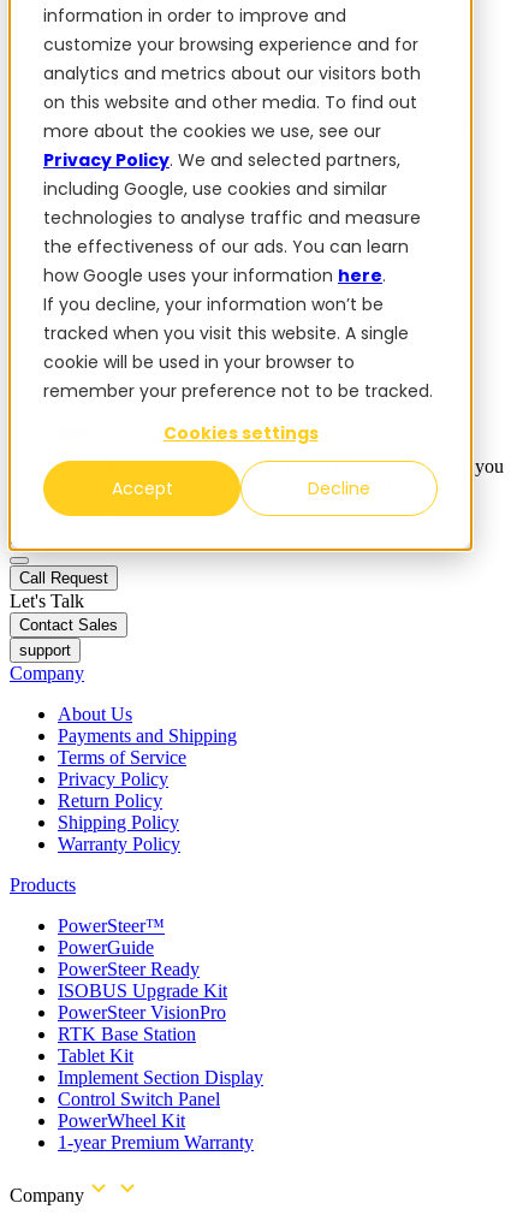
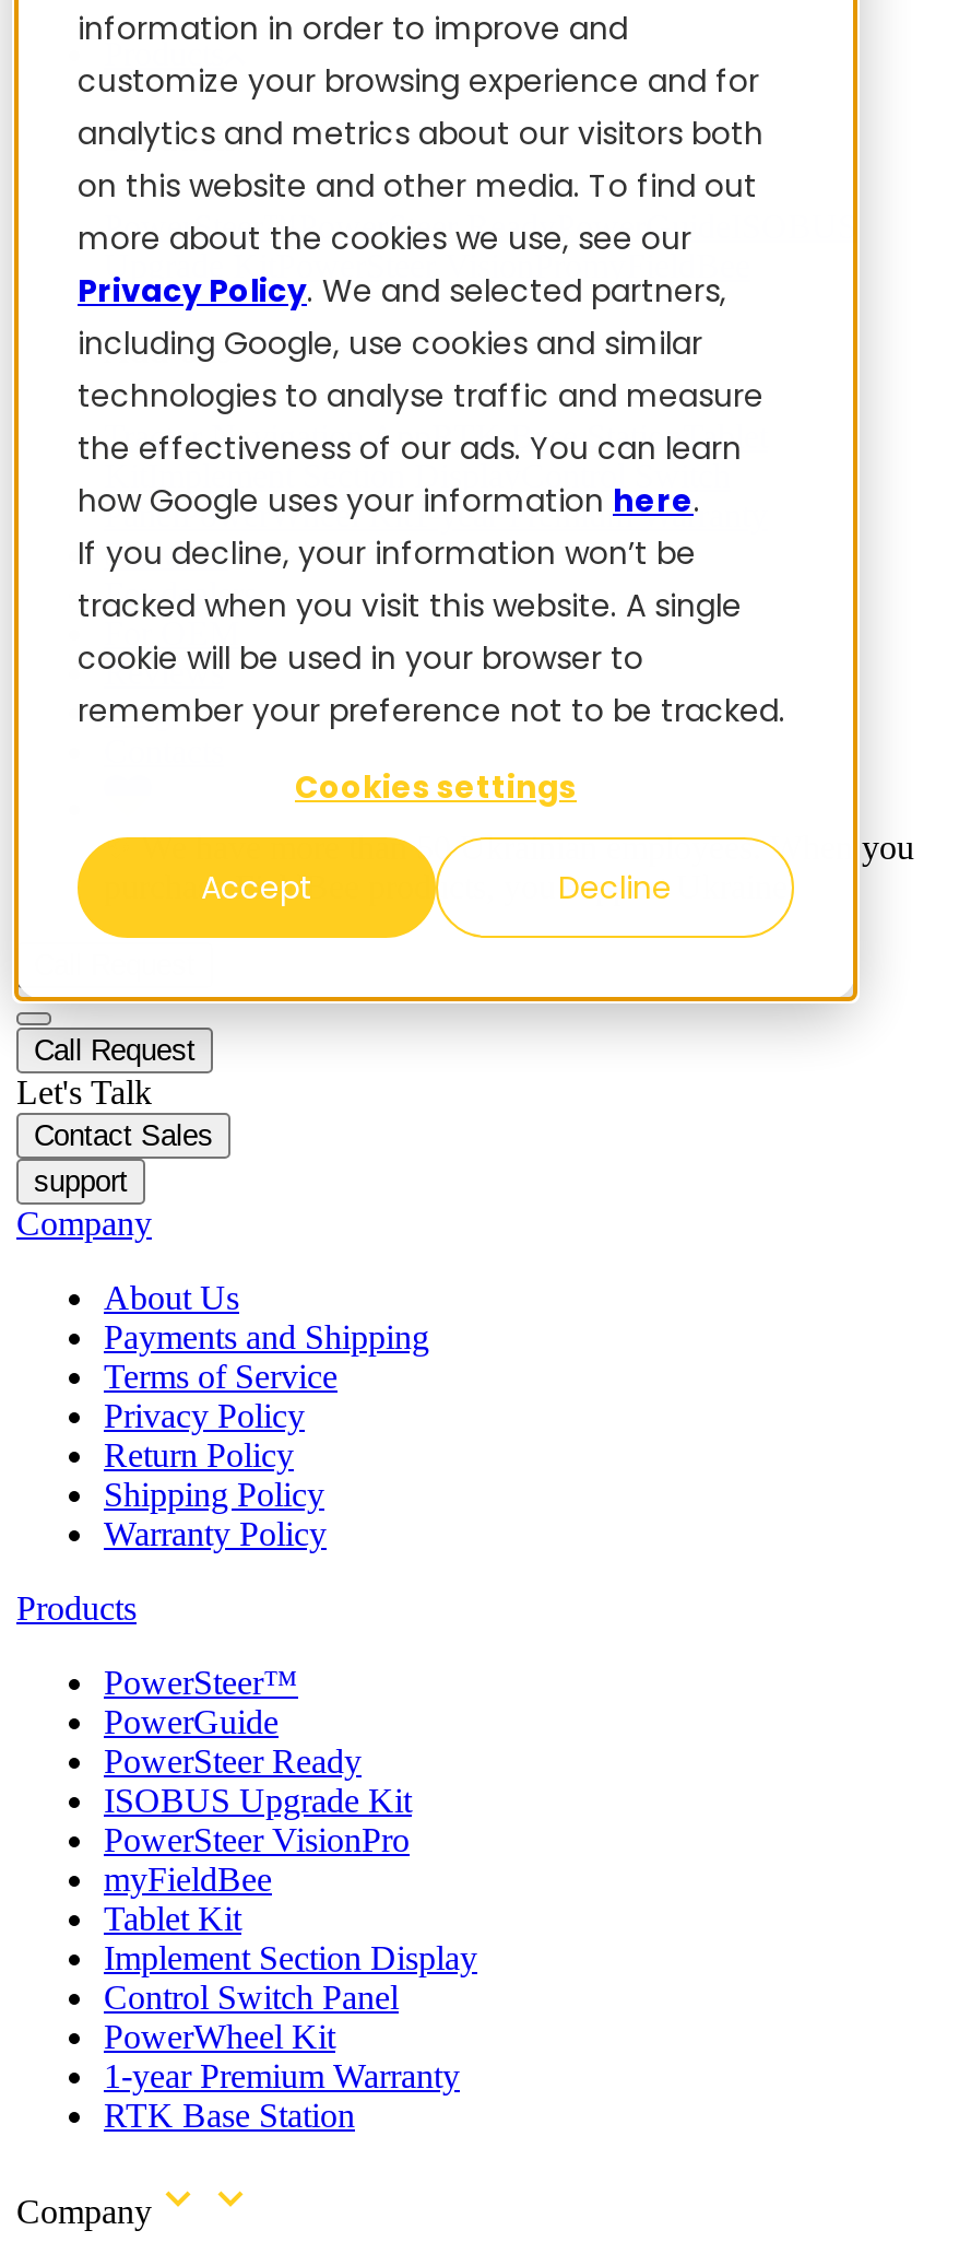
moved [58,1024,196,1044] -> [104,2097,355,2134]: RTK Base Station
none -> [104,1861,272,1898] myFieldBee

